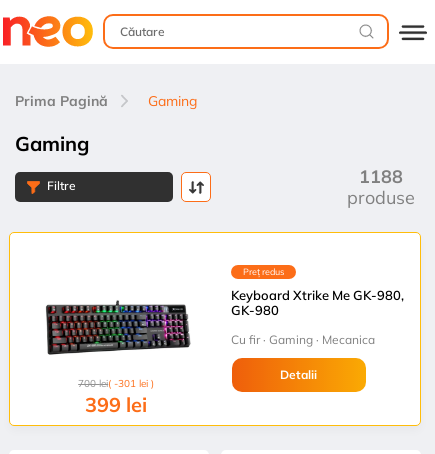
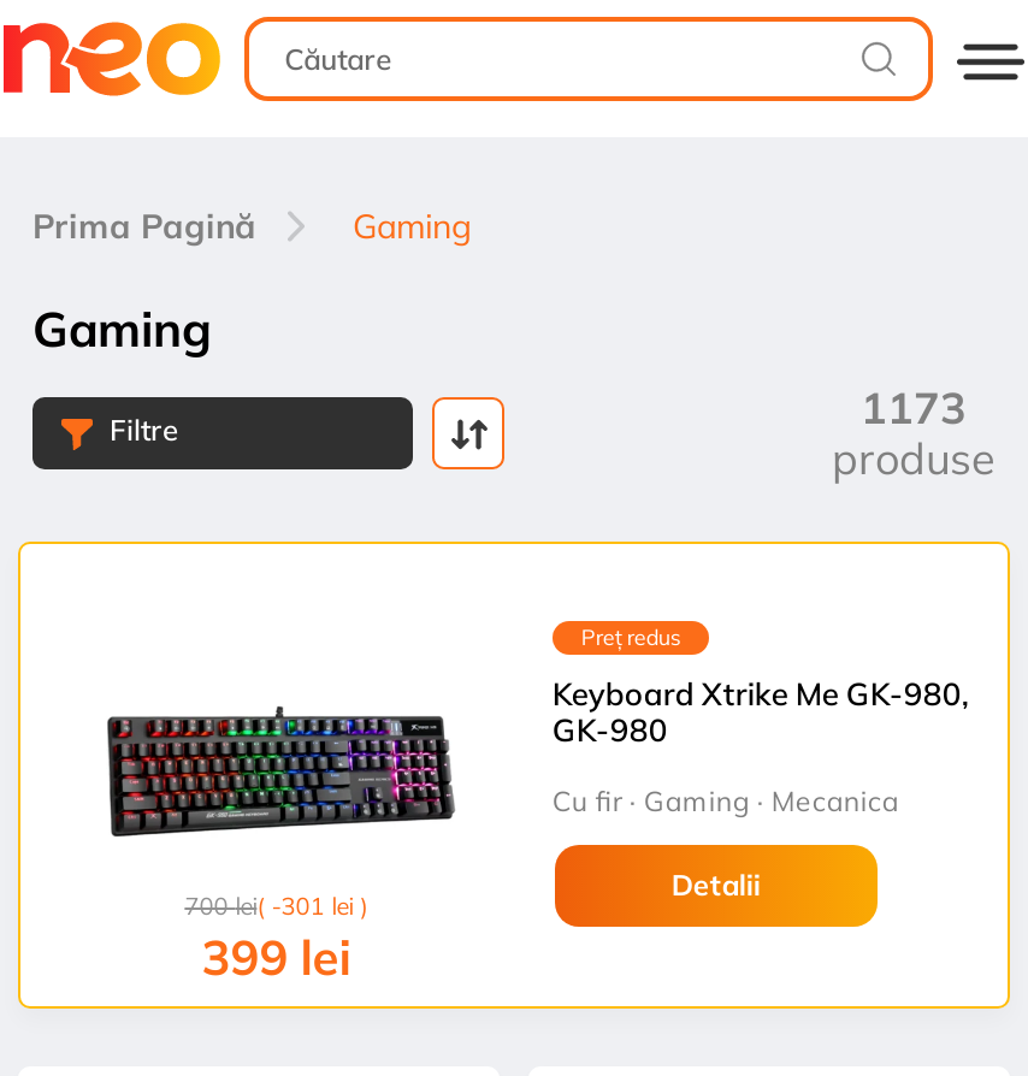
[359,165,403,188] 1188 -> [861,380,967,436] 1173

